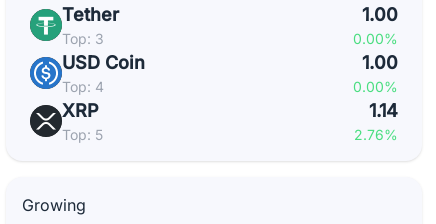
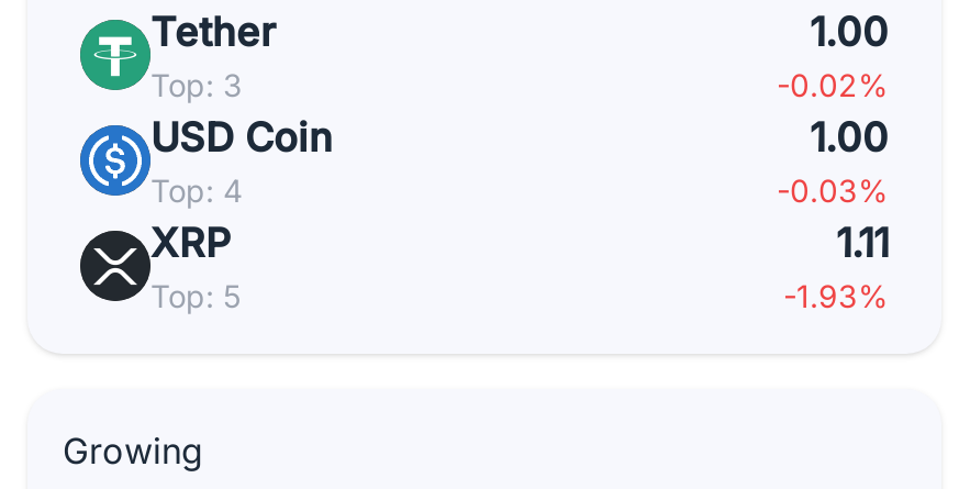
[353,30,398,47] 0.00% -> [777,66,889,103] -0.02%
[353,78,398,95] 0.00% -> [777,171,889,209] -0.03%
[369,100,398,121] 1.14 -> [836,220,889,266] 1.11
[354,126,398,143] 2.76% -> [783,277,889,314] -1.93%

